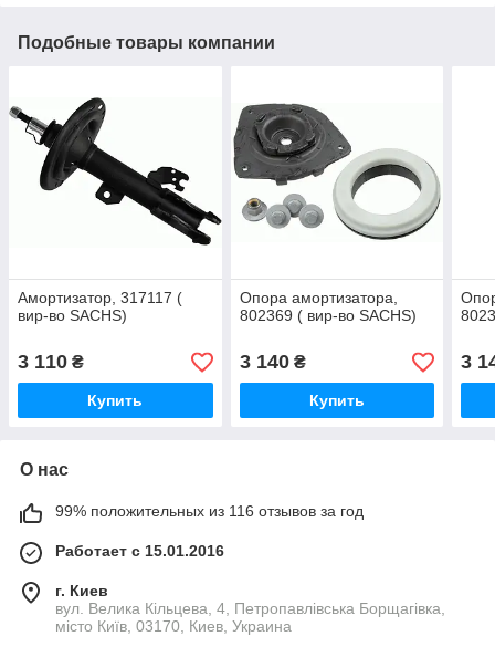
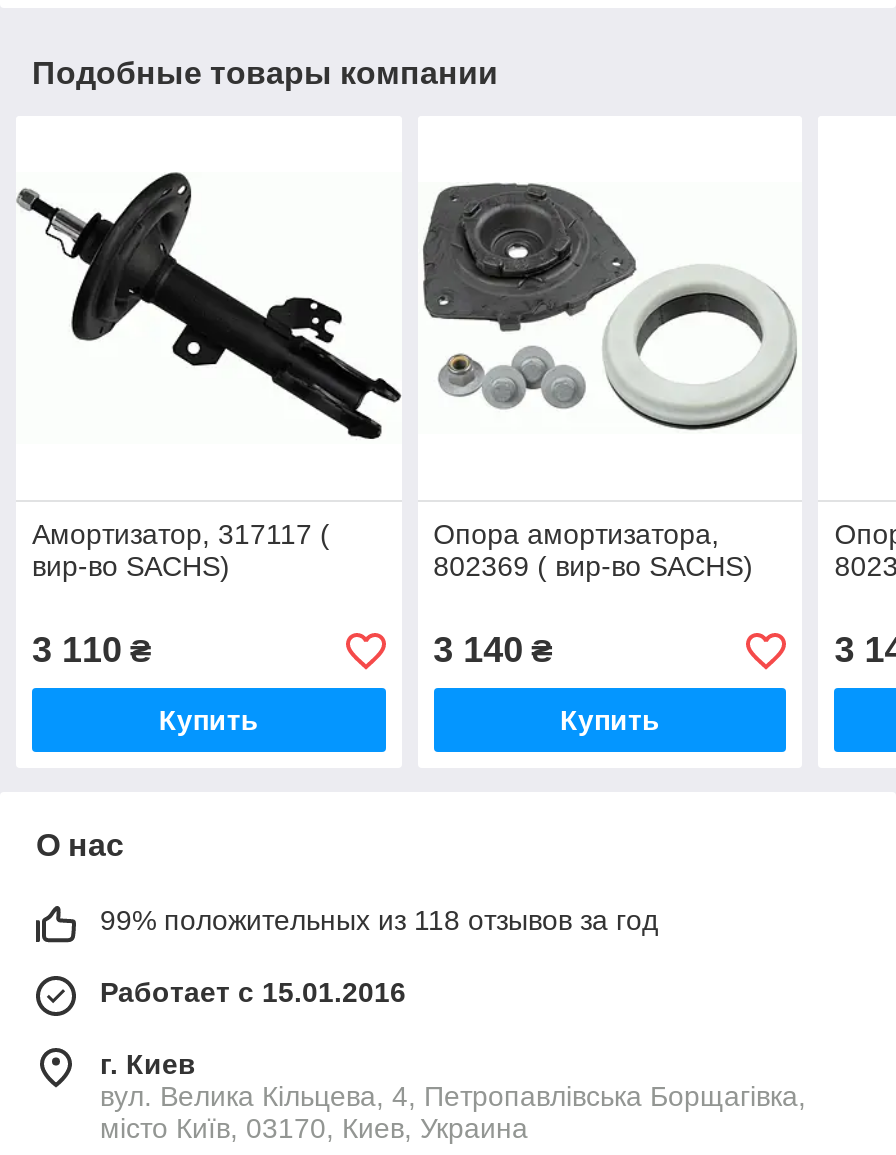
[55,503,364,520] 99% положительных из 116 отзывов за год -> [100,905,658,937] 99% положительных из 118 отзывов за год

